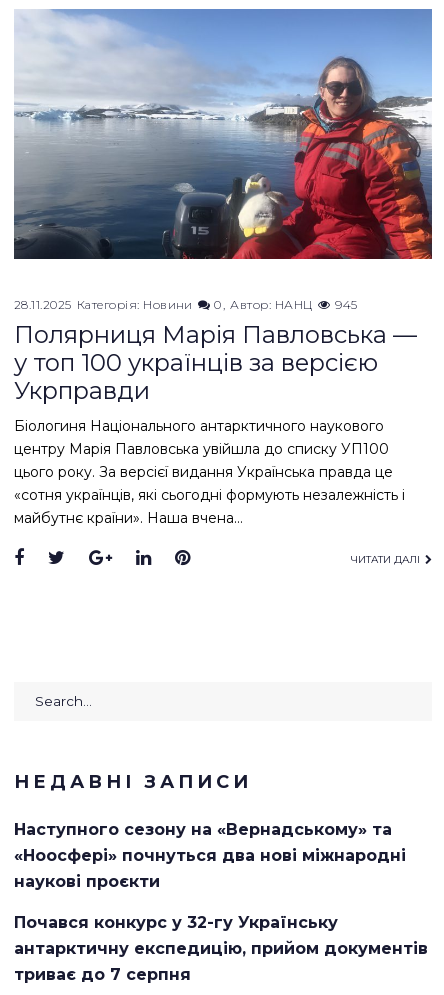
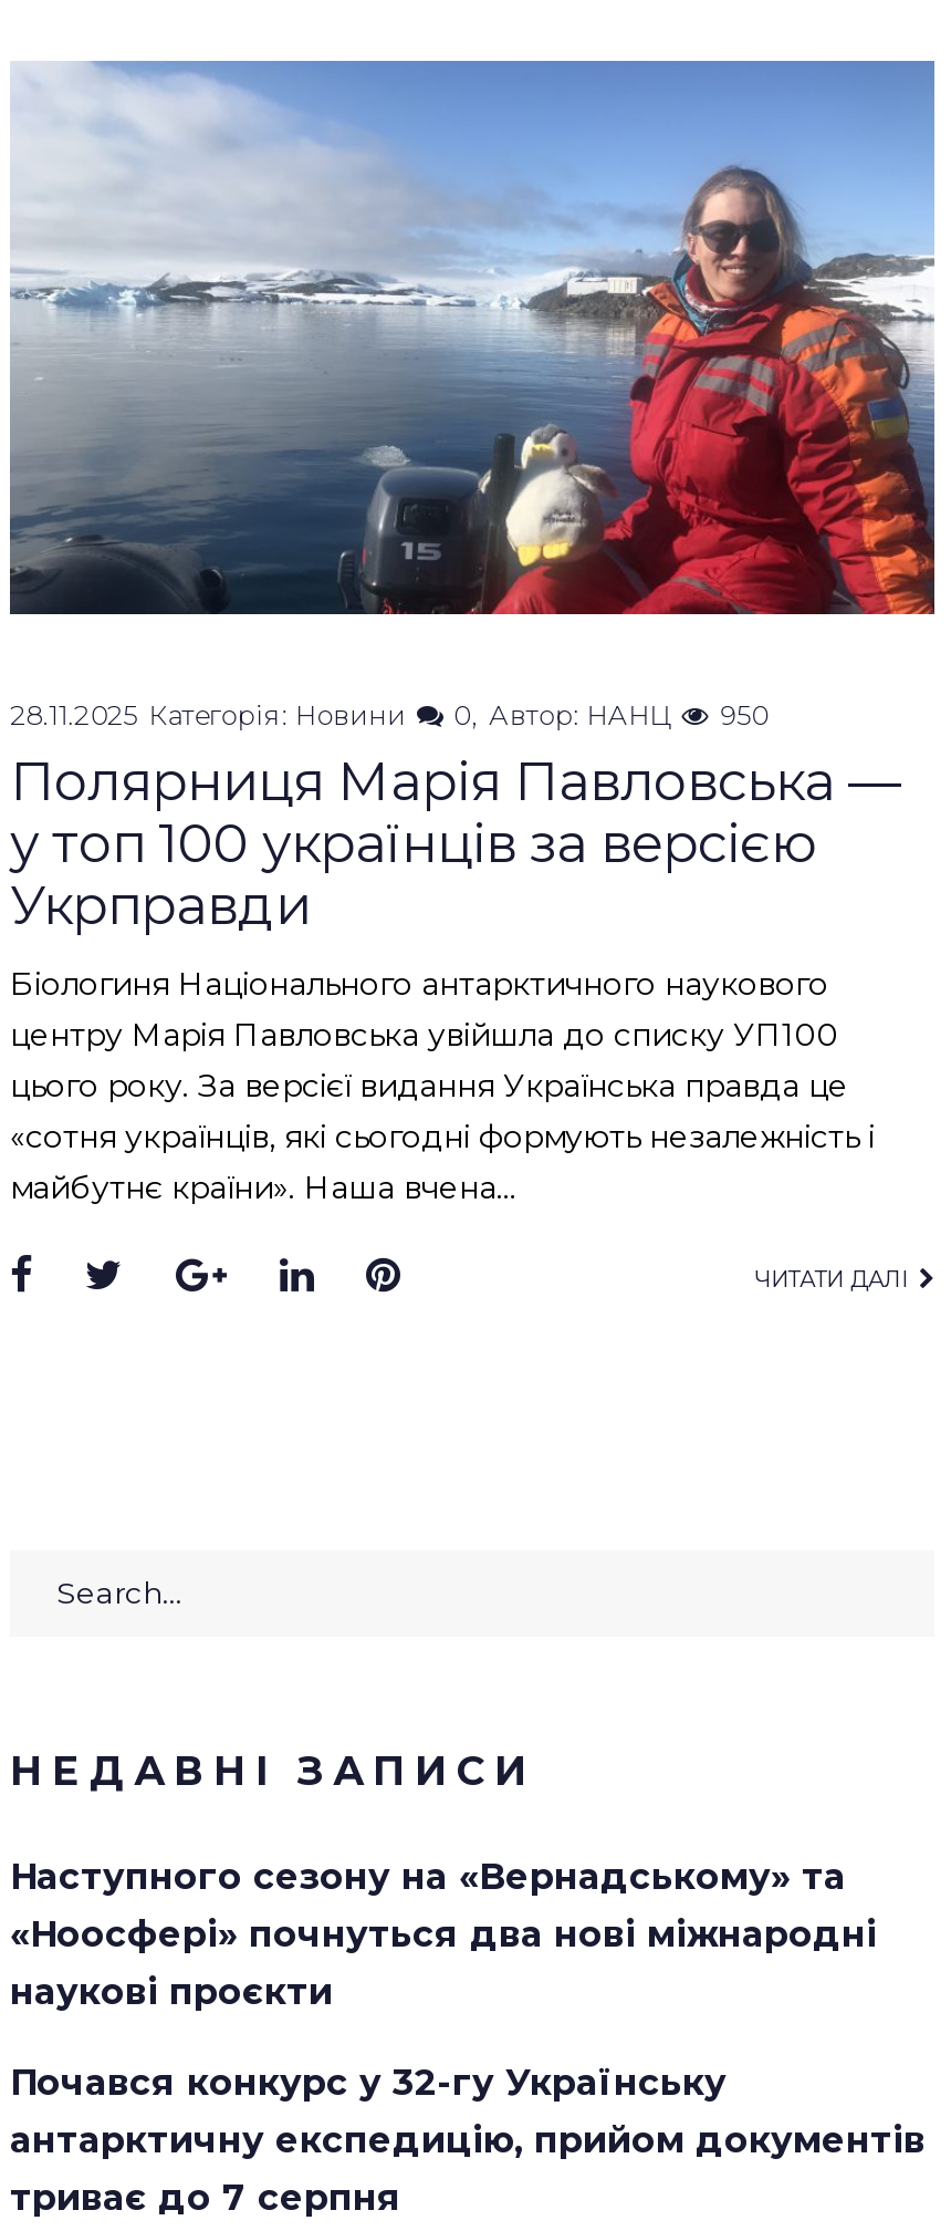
[335,297,358,312] 945 -> [720,698,768,731] 950

